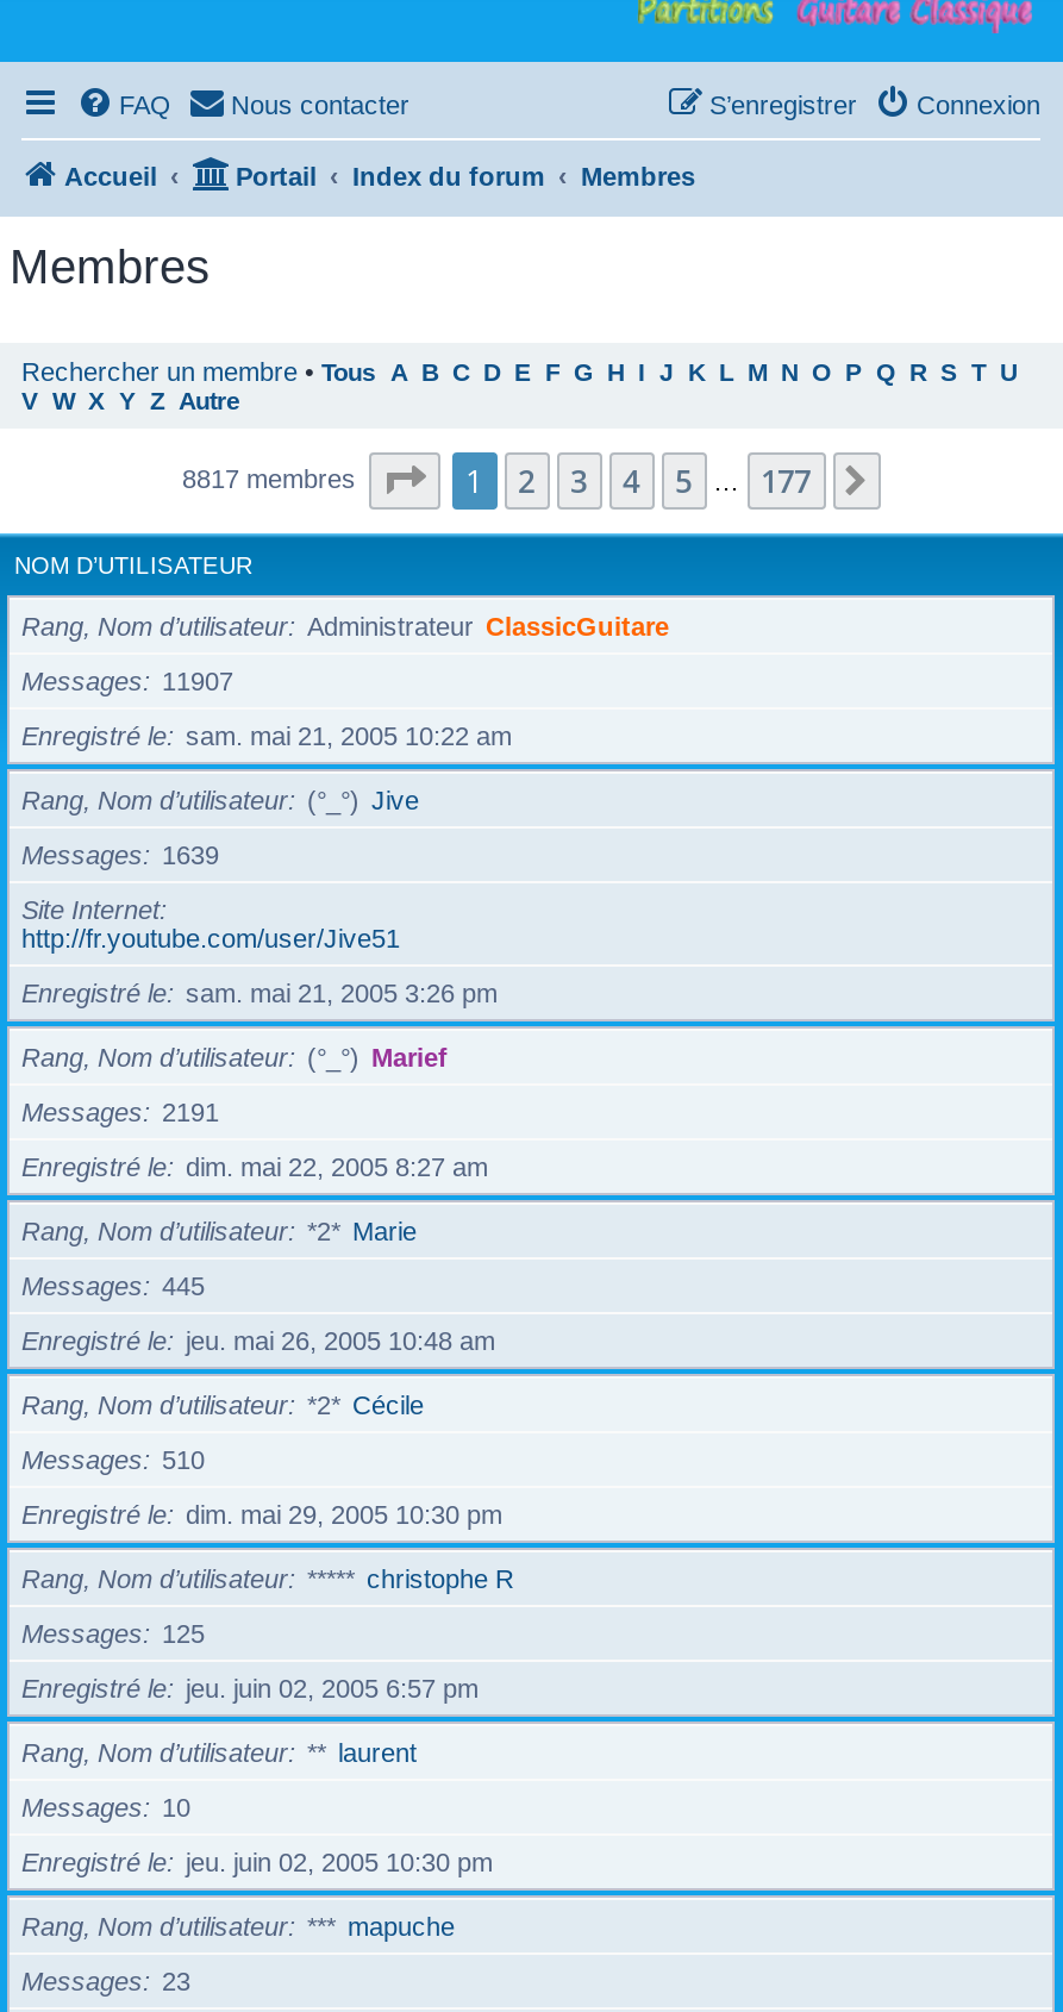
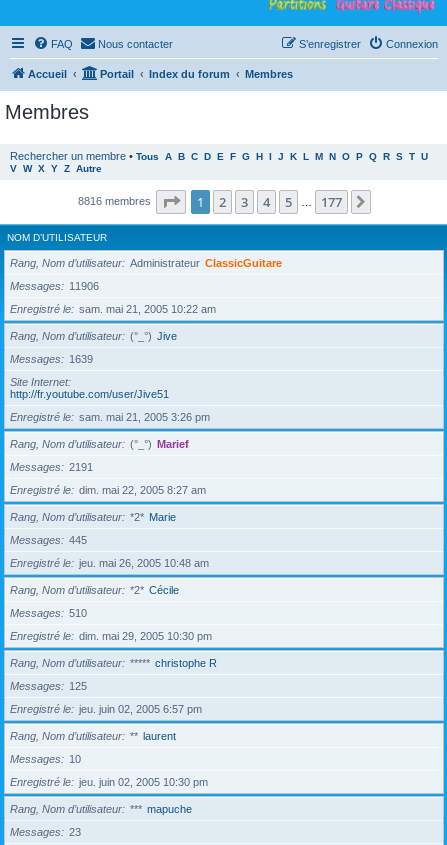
[182,464,363,493] 8817 membres -> [77,195,153,207] 8816 membres
[21,667,233,695] Messages 11907 -> [10,280,99,292] Messages 11906

